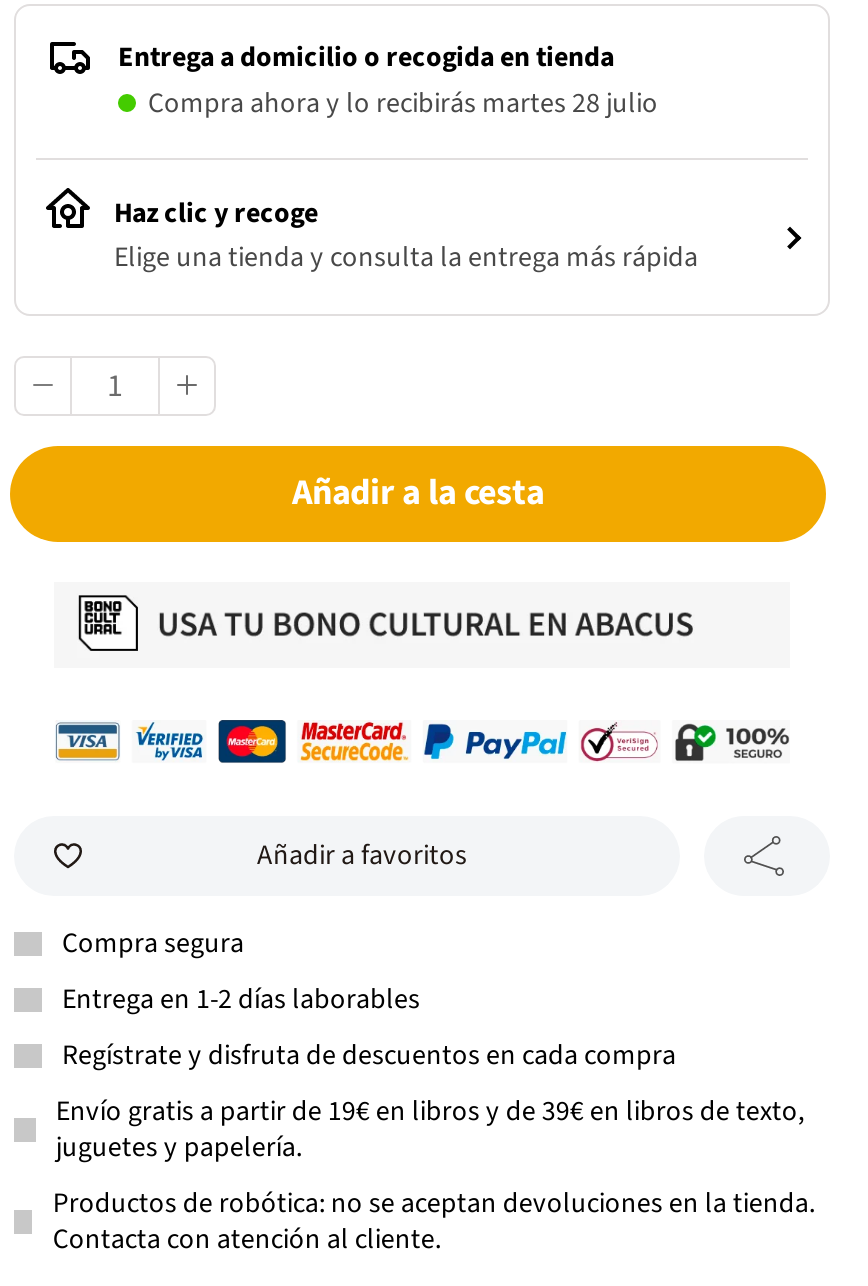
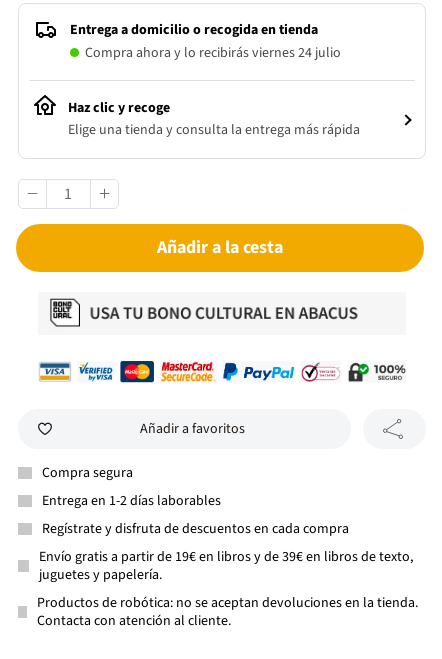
[148,84,658,124] Compra ahora y lo recibirás martes 28 julio -> [85,43,341,63] Compra ahora y lo recibirás viernes 24 julio

